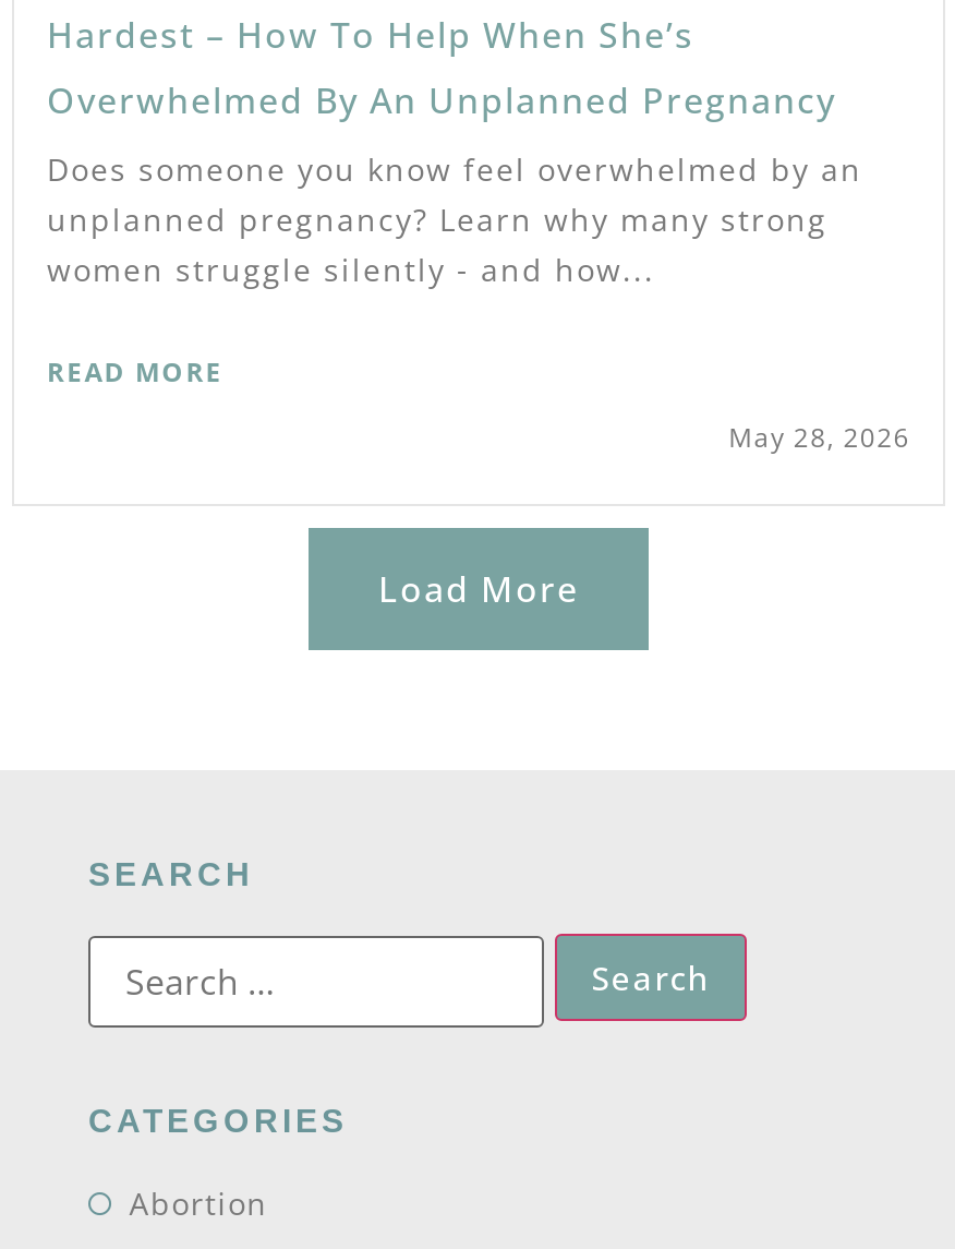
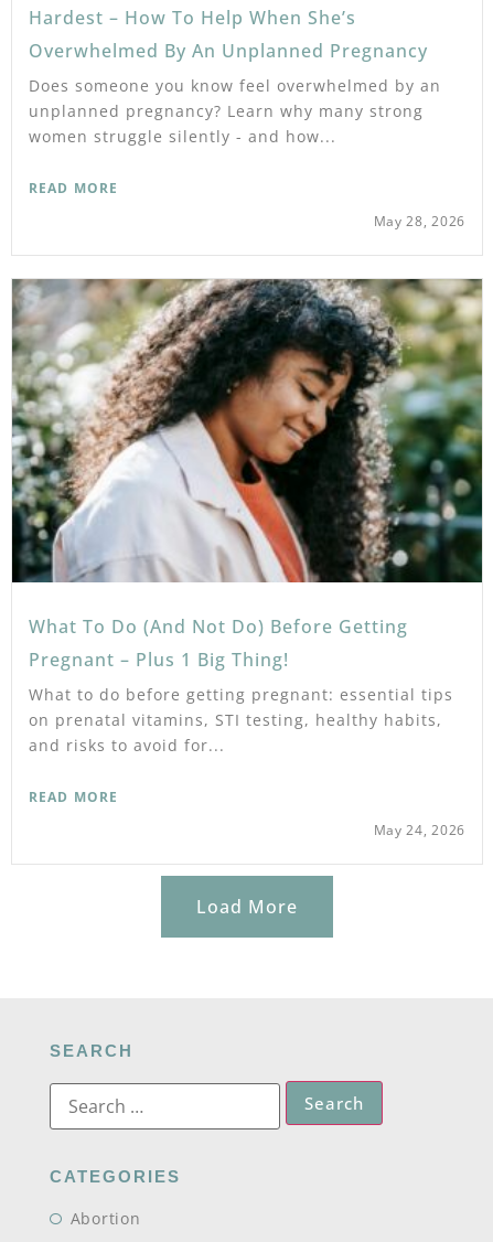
none -> [11,278,483,840] [image] | What To Do (and Not Do) Before Getting | Pregnant – Plus 1 Big Thing! | What to do before getting pregnant: essential tips | on prenatal vitamins, STI testing, healthy habits, | and risks to avoid for... | READ MORE | May 24, 2026

